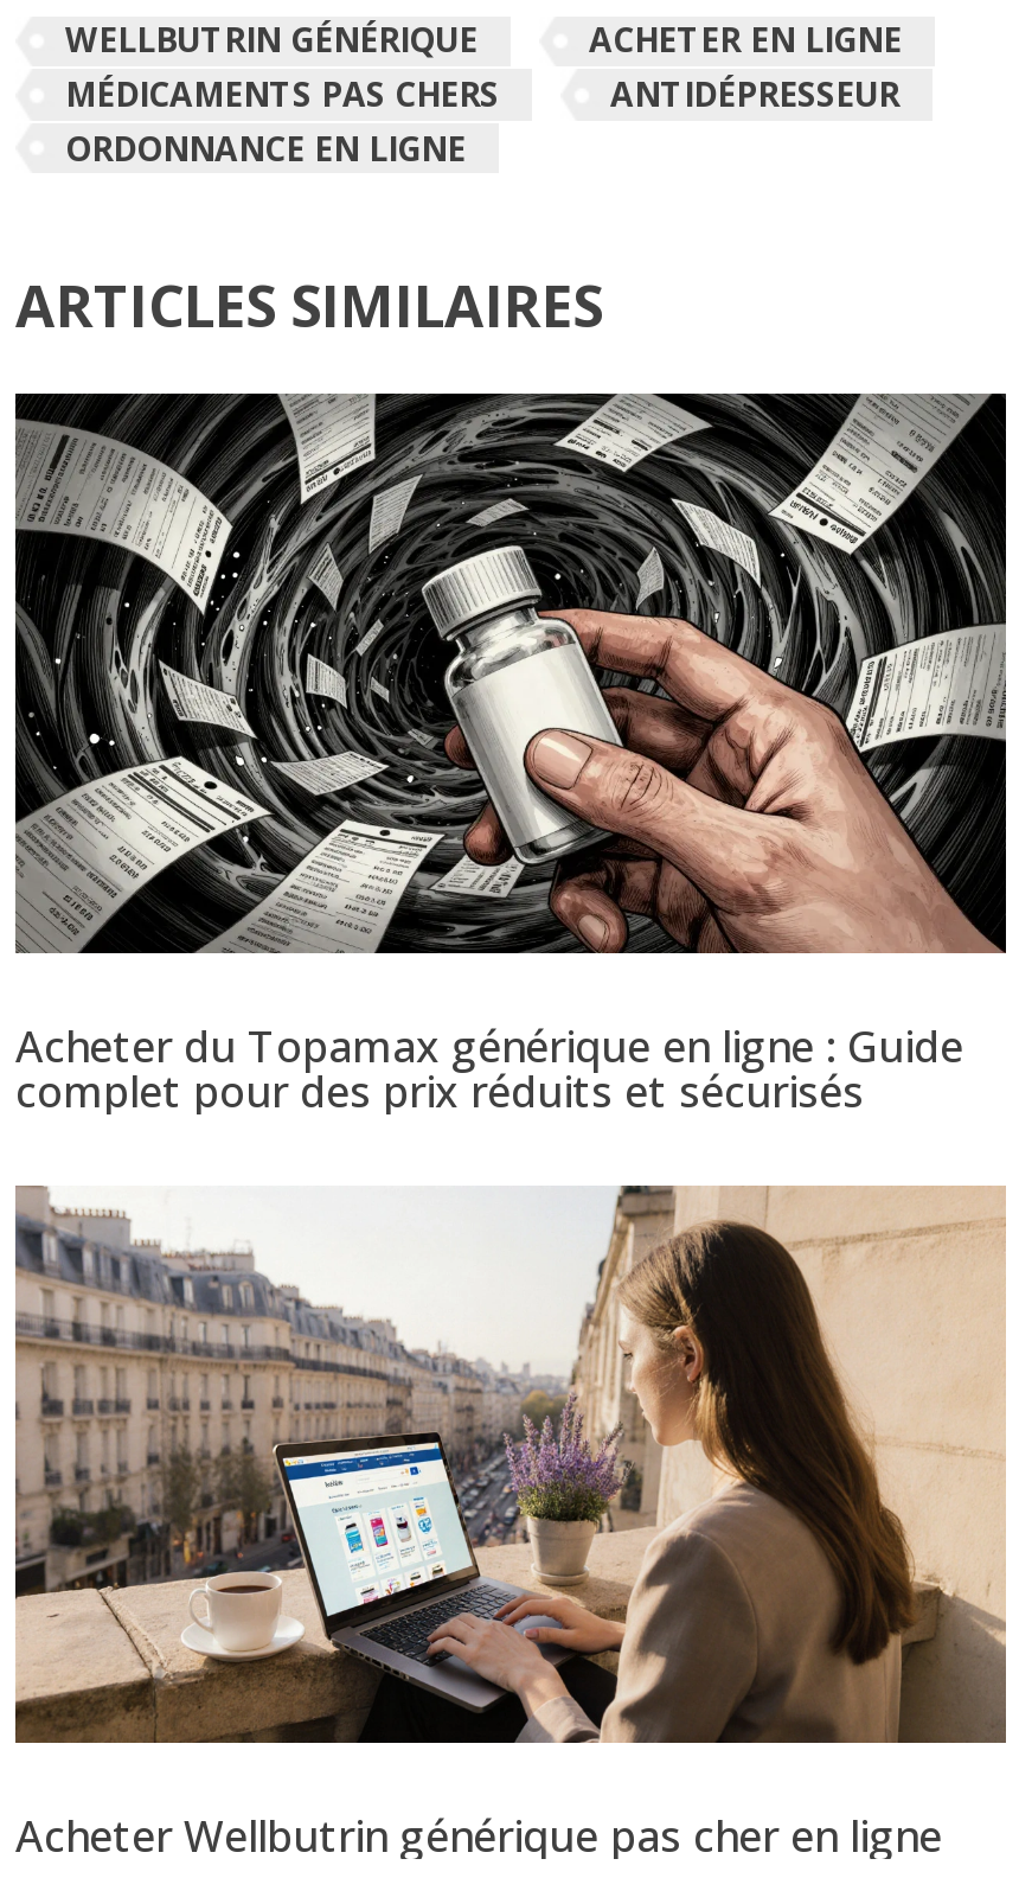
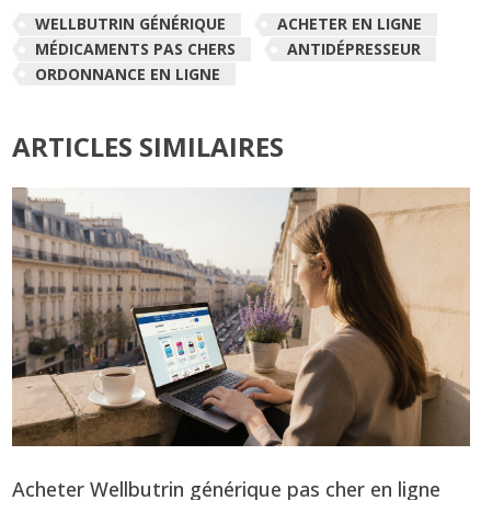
[13,391,1008,1118] [image] | Acheter du Topamax générique en ligne : Guide | complet pour des prix réduits et sécurisés -> none

